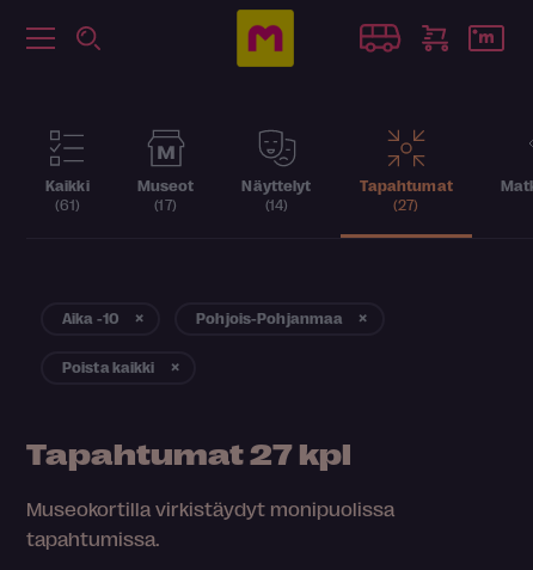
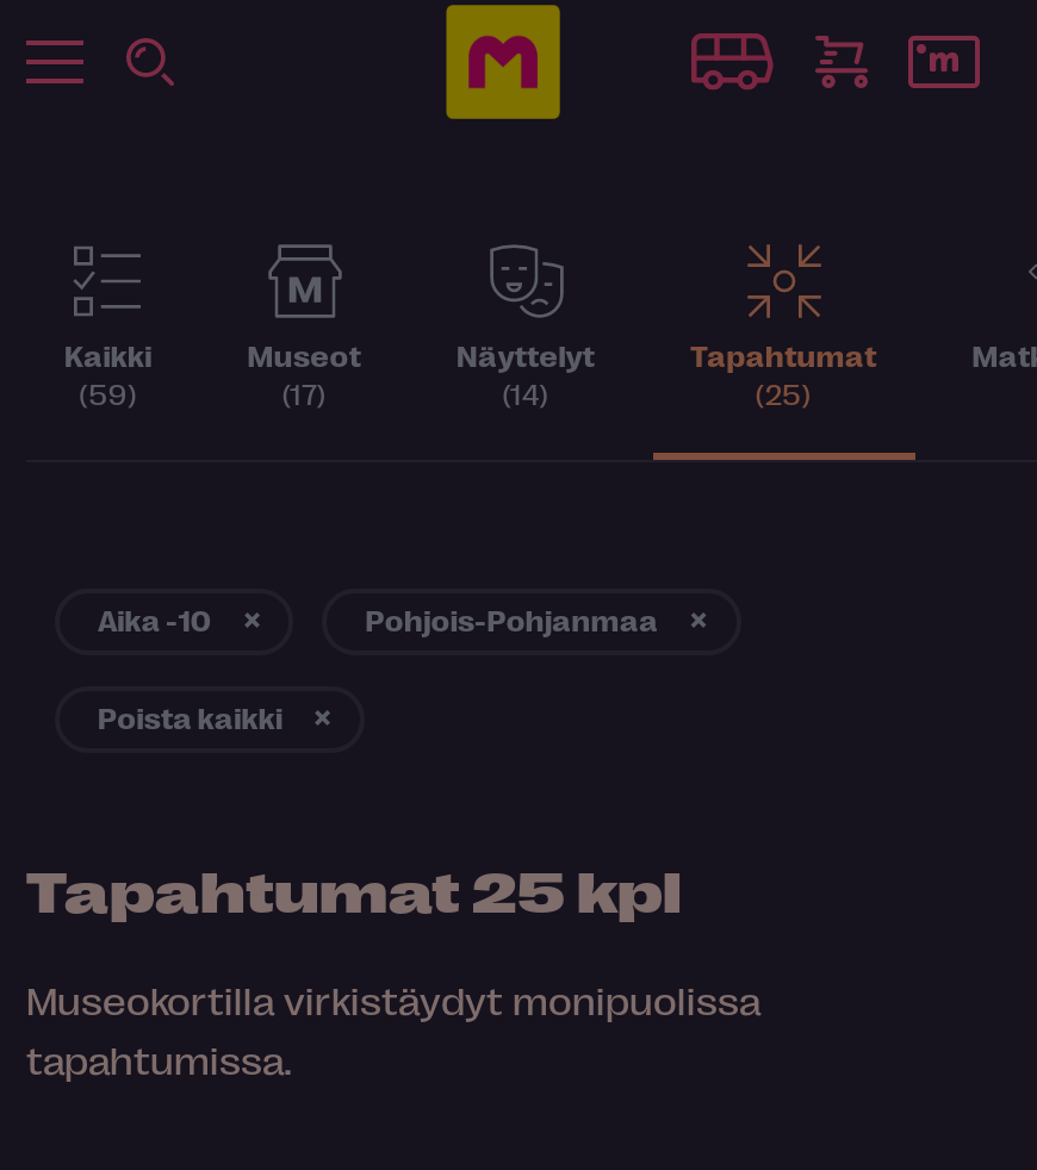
[54,196,80,213] (61) -> [79,376,137,410] (59)
[393,196,419,213] (27) -> [755,376,811,410] (25)
[26,435,351,470] Tapahtumat 27 kpl -> [26,853,682,922] Tapahtumat 25 kpl

